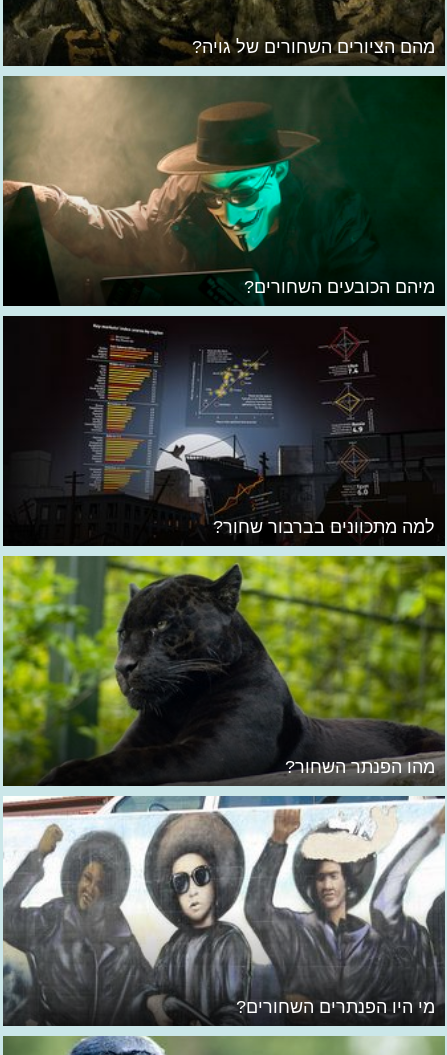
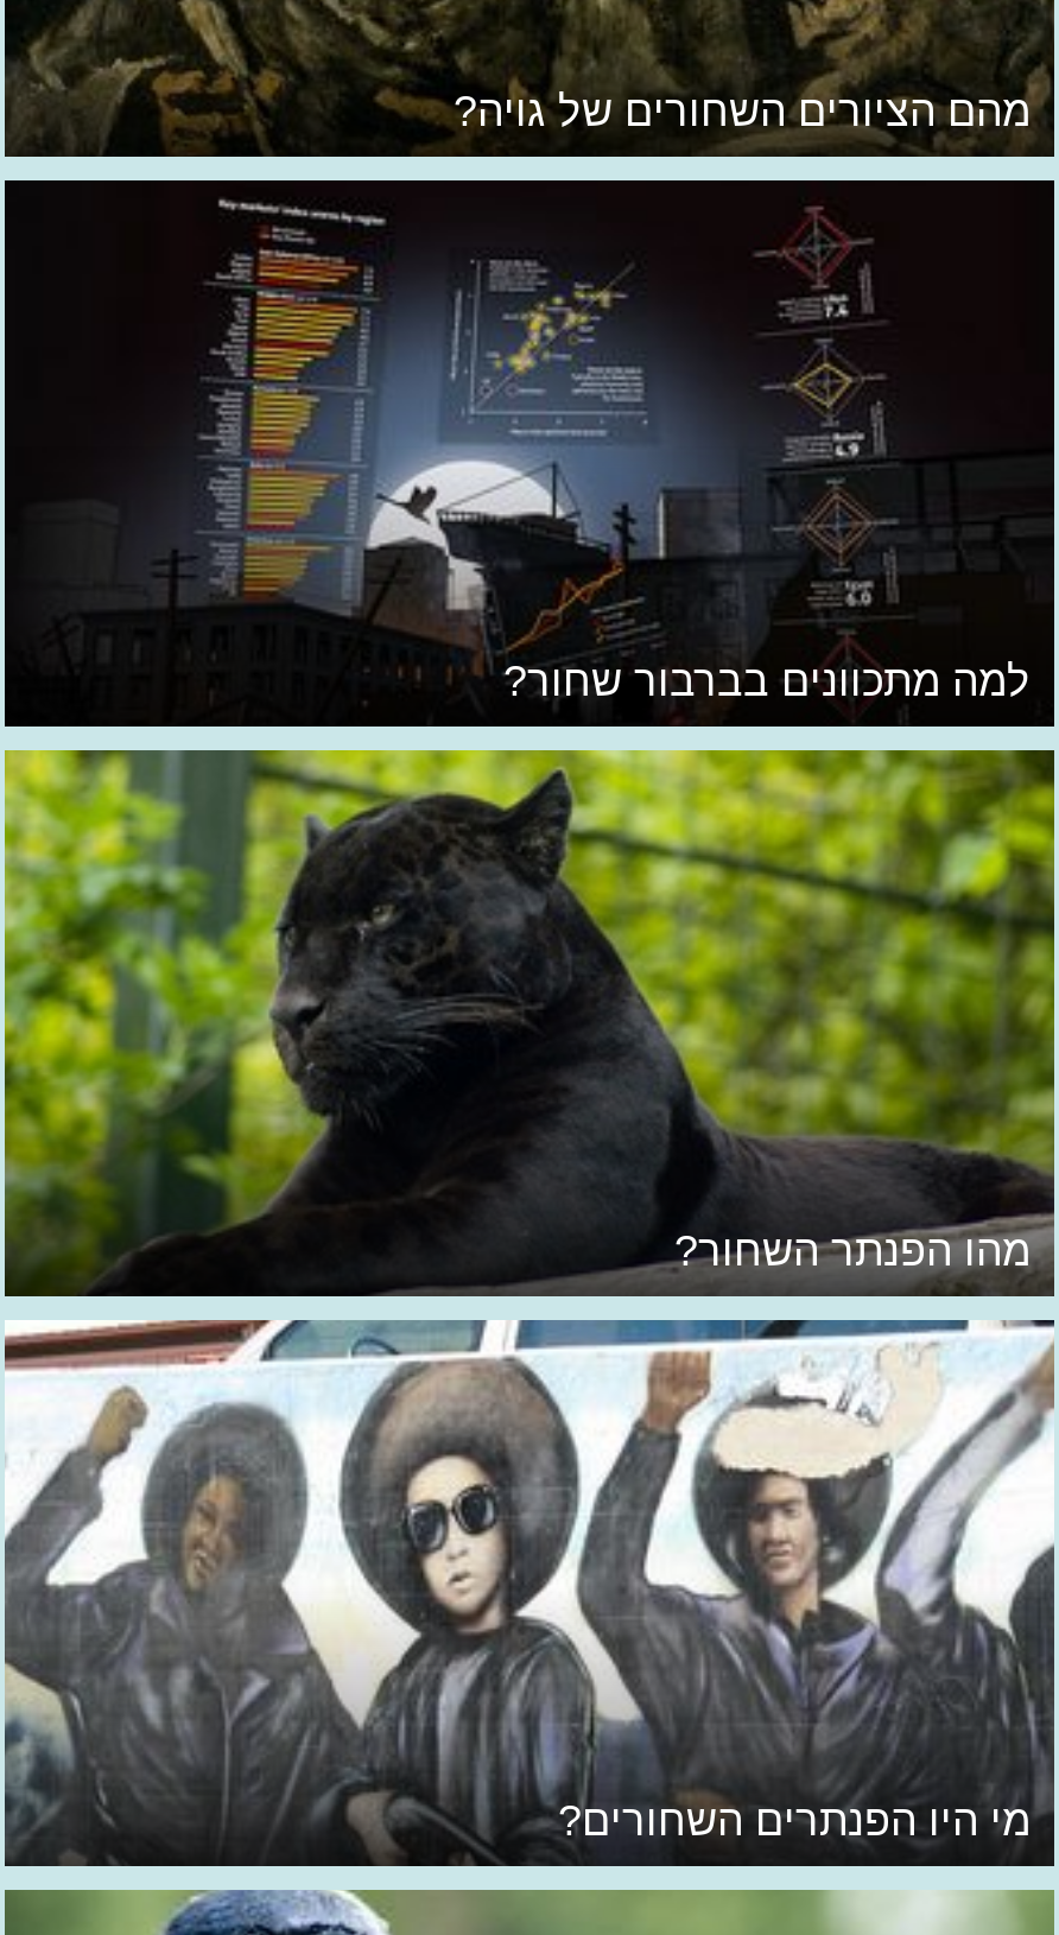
[3,75,435,297] [image] | מיהם הכובעים השחורים? -> none

